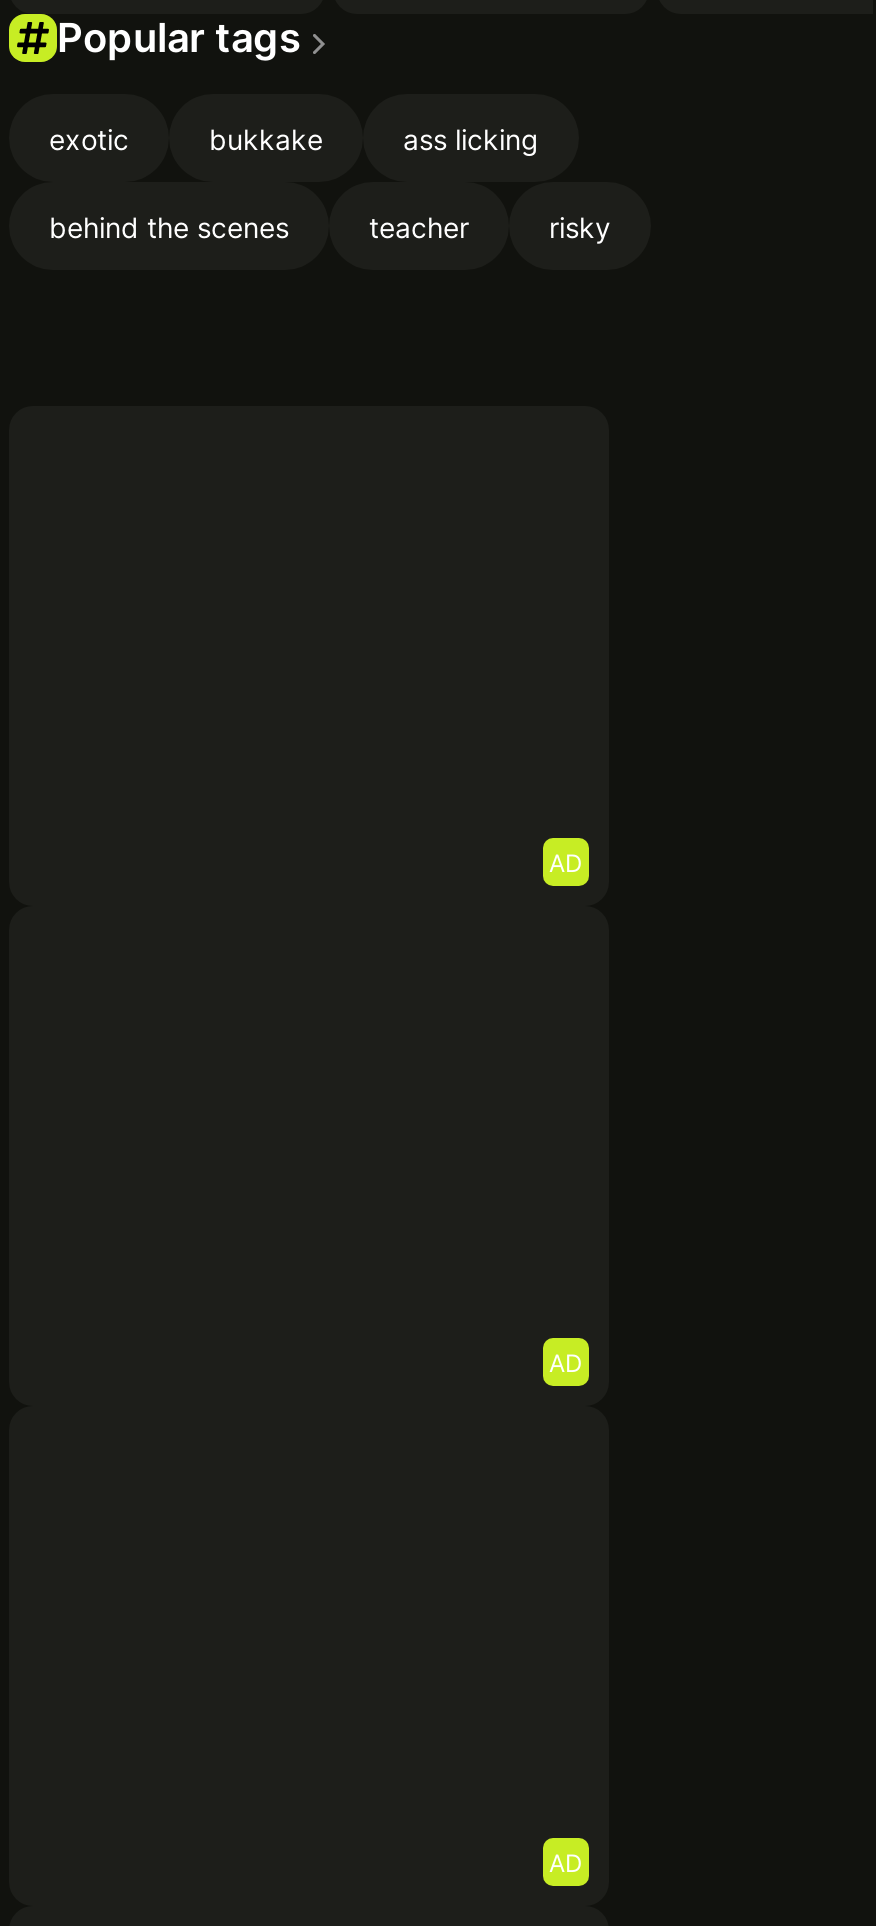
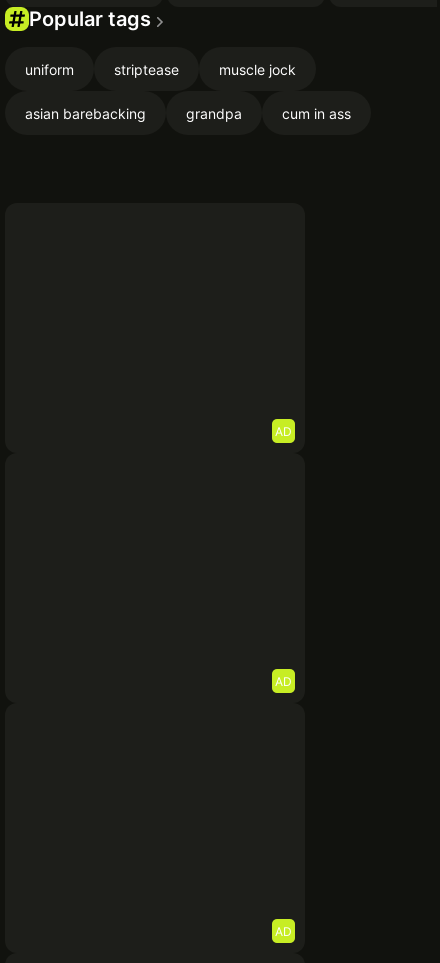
[49,121,539,155] exotic | bukkake | ass licking -> [25,61,296,78] uniform | striptease | muscle jock
[49,209,611,243] behind the scenes | teacher | risky -> [25,105,351,122] asian barebacking | grandpa | cum in ass

